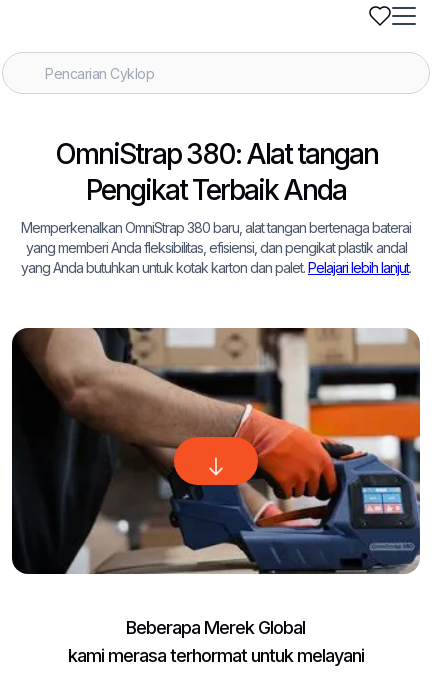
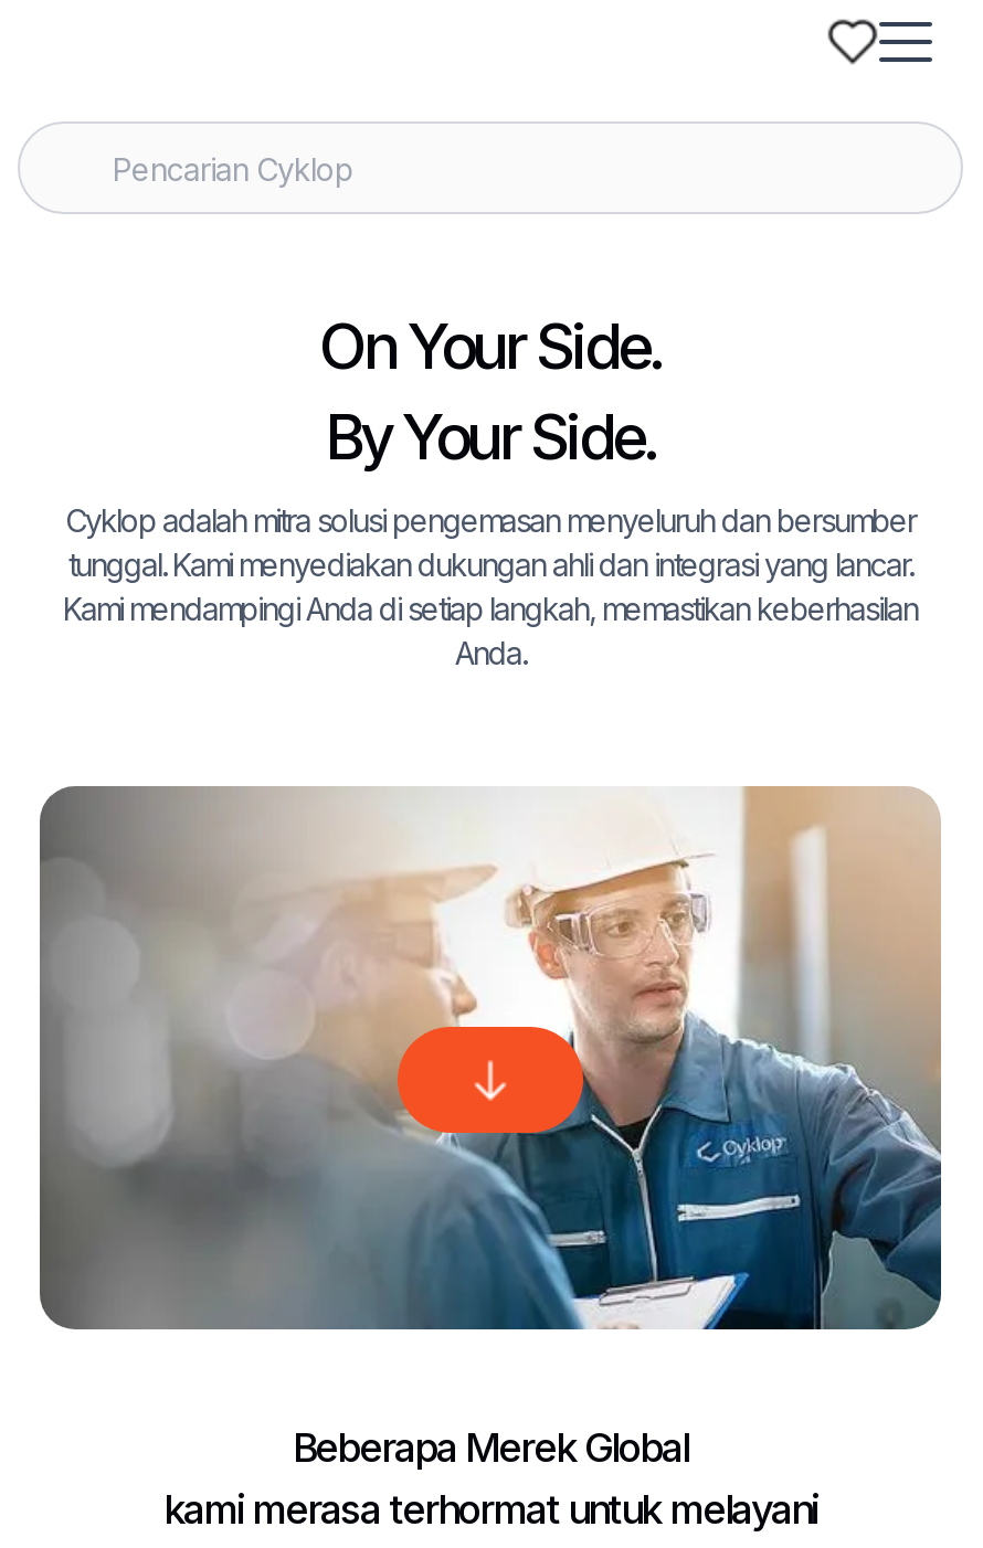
[21,137,411,276] OmniStrap 380: Alat tangan | Pengikat Terbaik Anda | Memperkenalkan OmniStrap 380 baru, alat tangan bertenaga baterai | yang memberi Anda fleksibilitas, efisiensi, dan pengikat plastik andal | yang Anda butuhkan untuk kotak karton dan palet. Pelajari lebih lanjut -> [63,309,918,671] On Your Side. | By Your Side. | Cyklop adalah mitra solusi pengemasan menyeluruh dan bersumber | tunggal. Kami menyediakan dukungan ahli dan integrasi yang lancar. | Kami mendampingi Anda di setiap langkah, memastikan keberhasilan | Anda.
[12,327,421,575] [image] -> [38,786,941,1332] [image]

